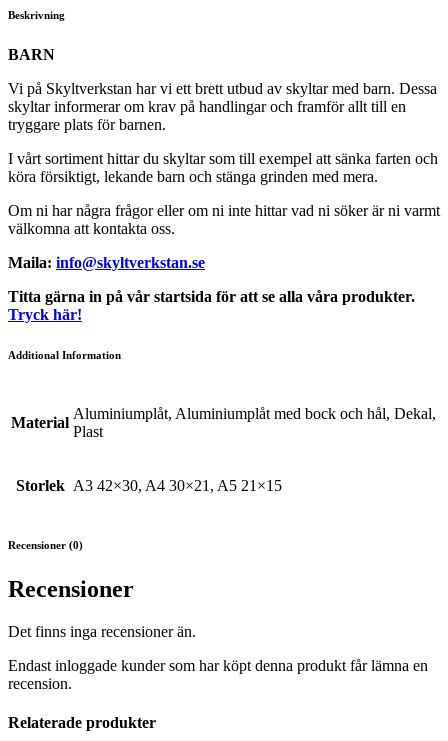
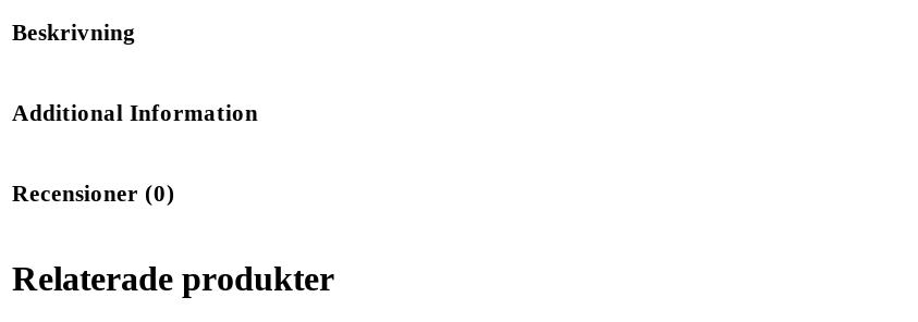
[8,46,440,323] BARN | Vi på Skyltverkstan har vi ett brett utbud av skyltar med barn. Dessa | skyltar informerar om krav på handlingar och framför allt till en | tryggare plats för barnen. | I vårt sortiment hittar du skyltar som till exempel att sänka farten och | köra försiktigt, lekande barn och stänga grinden med mera. | Om ni har några frågor eller om ni inte hittar vad ni söker är ni varmt | välkomna att kontakta oss. | Maila: info@skyltverkstan.se | Titta gärna in på vår startsida för att se alla våra produkter. | Tryck här! -> none
[15,405,436,494] Aluminiumplåt, Aluminiumplåt med bock och hål, Dekal, | Plast | Storlek A3 42×30, A4 30×21, A5 21×15 -> none
[11,414,69,431] Material -> none
[8,576,428,692] Recensioner | Det finns inga recensioner än. | Endast inloggade kunder som har köpt denna produkt får lämna en | recension. -> none

